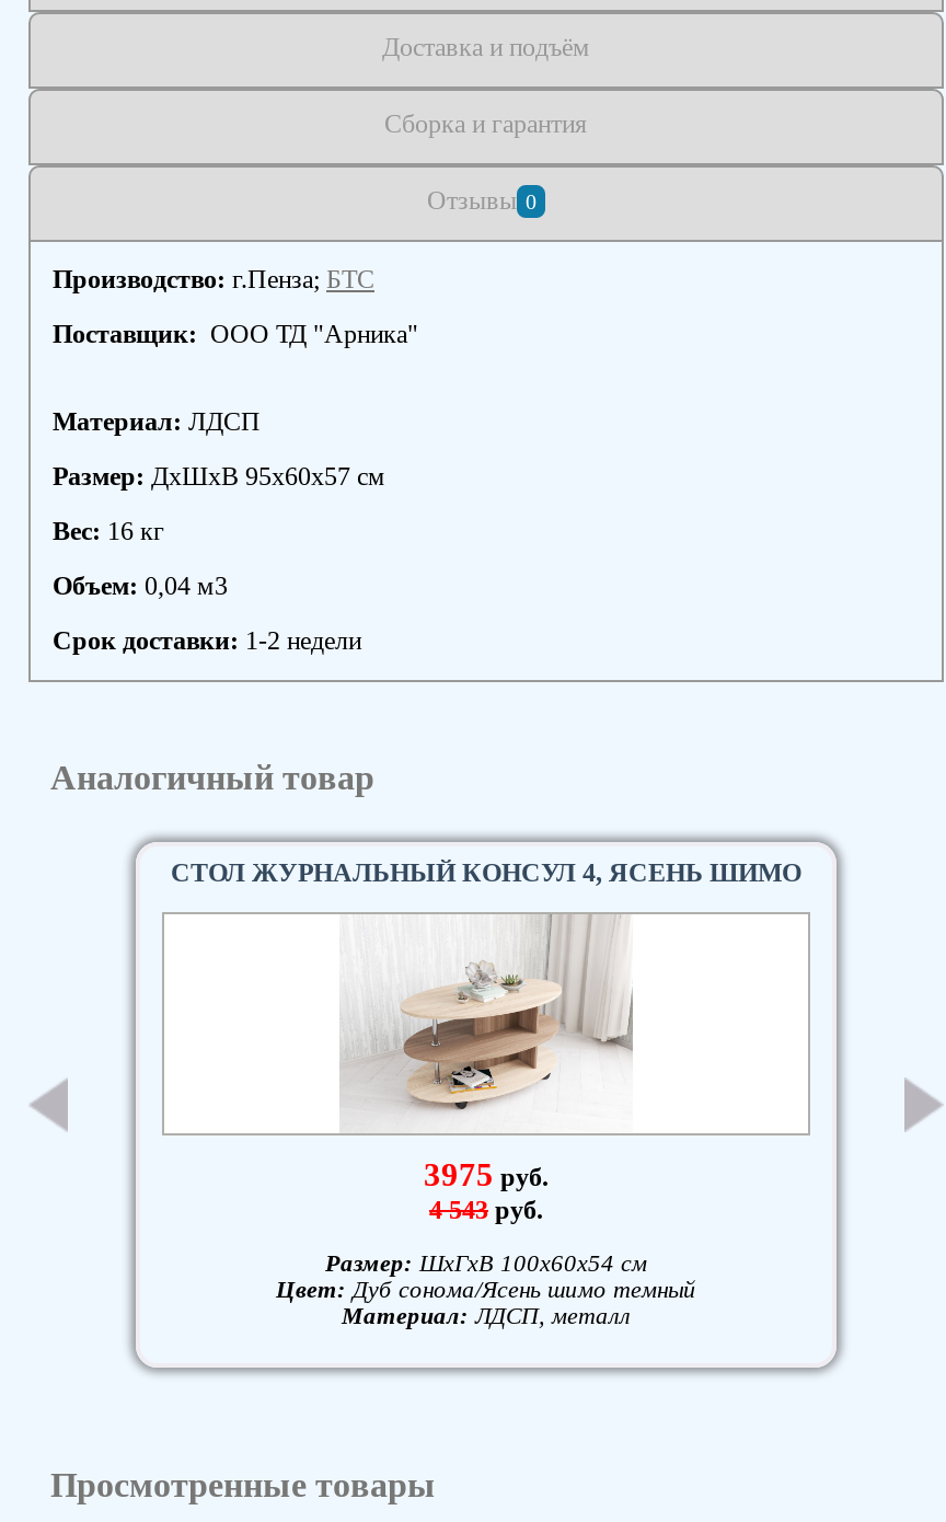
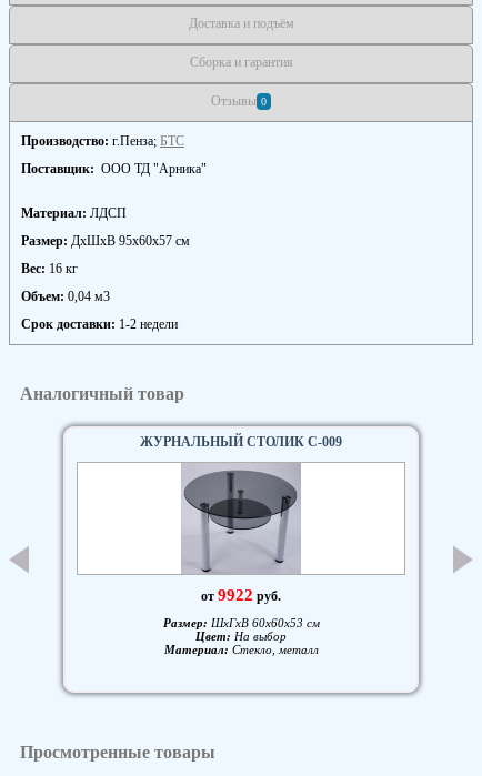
[171,857,801,888] СТОЛ ЖУРНАЛЬНЫЙ КОНСУЛ 4, ЯСЕНЬ ШИМО -> [140,434,342,450] ЖУРНАЛЬНЫЙ СТОЛИК C-009
[339,914,635,1225] [image] | 3975 руб. | 4 543 руб. -> [168,463,315,604] [image] | от 9922 руб.
[276,1249,696,1328] Размер: ШxГxВ 100x60x54 см | Цвет: Дуб сонома/Ясень шимо темный | Материал: ЛДСП, металл -> [163,616,319,656] Размер: ШxГxВ 60x60x53 см | Цвет: На выбор | Материал: Стекло, металл

